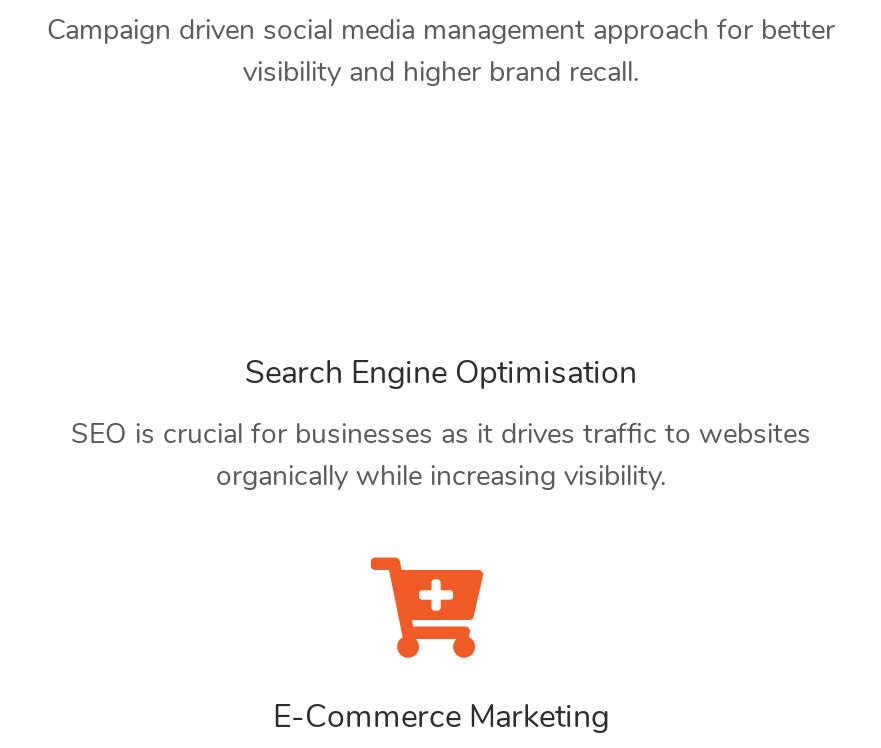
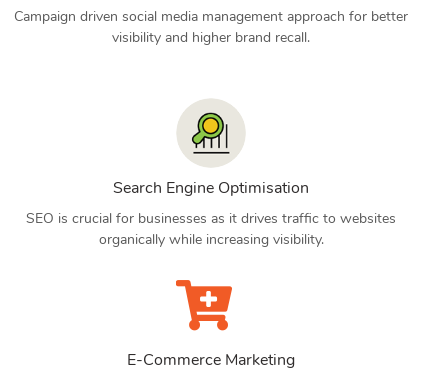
none -> [177,99,245,167] [image]

